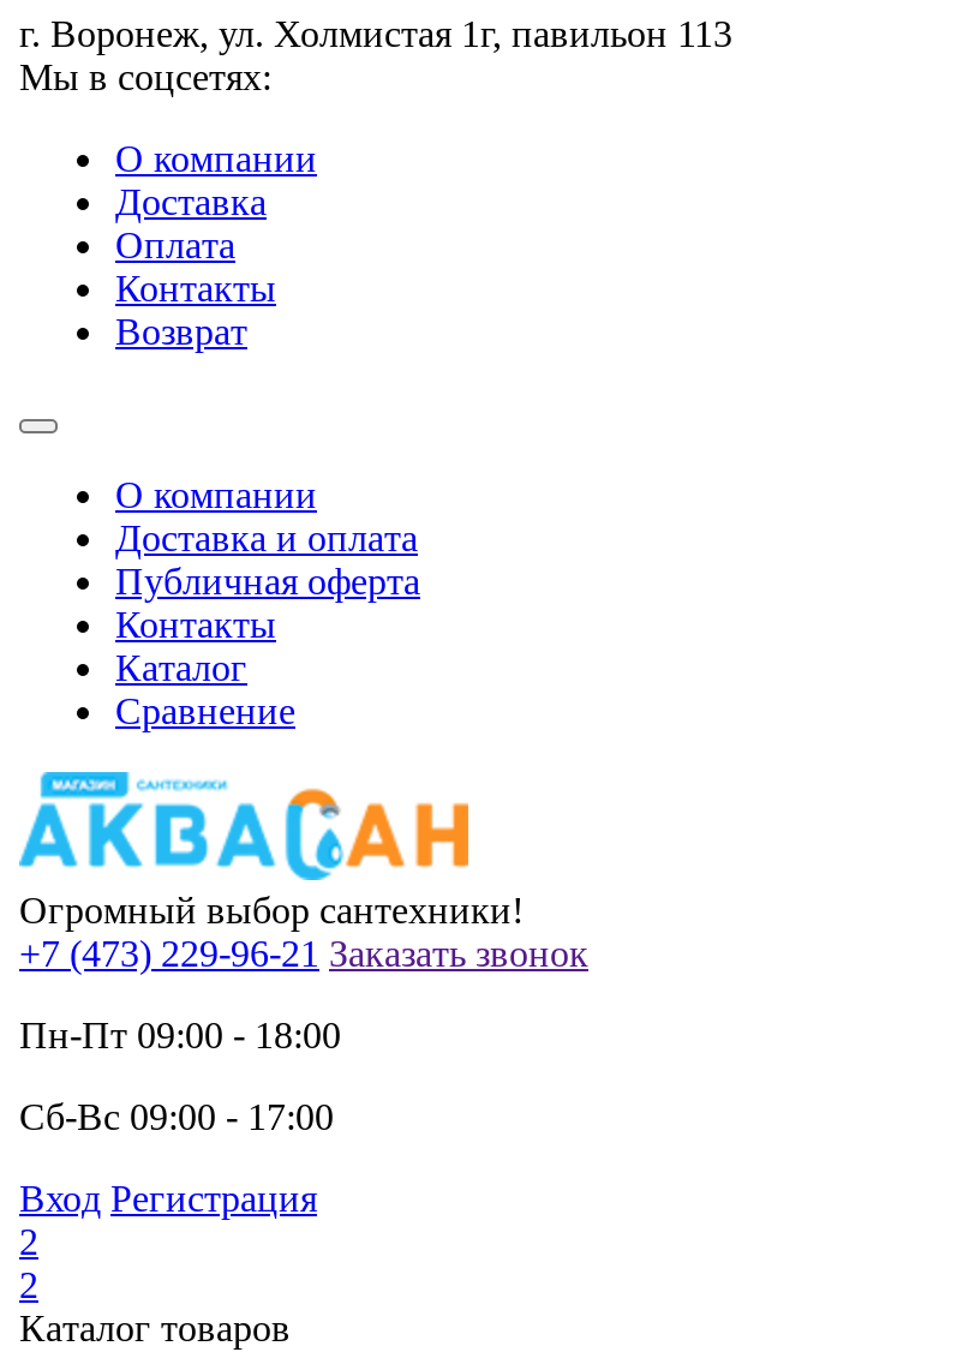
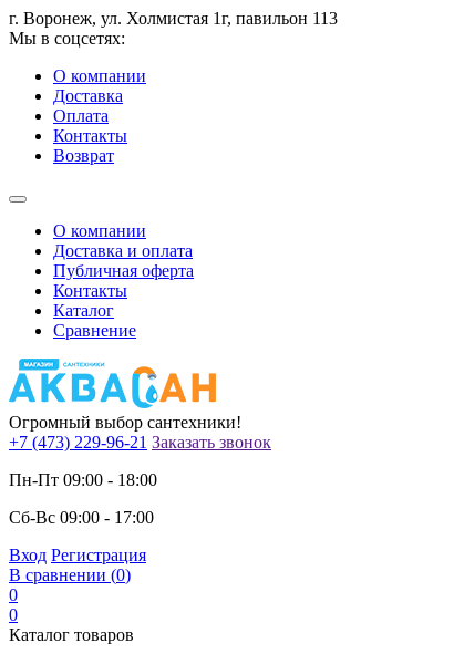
[19,1221,38,1305] 2 | 2 -> [9,565,131,624] В сравнении (0) | 0 | 0

